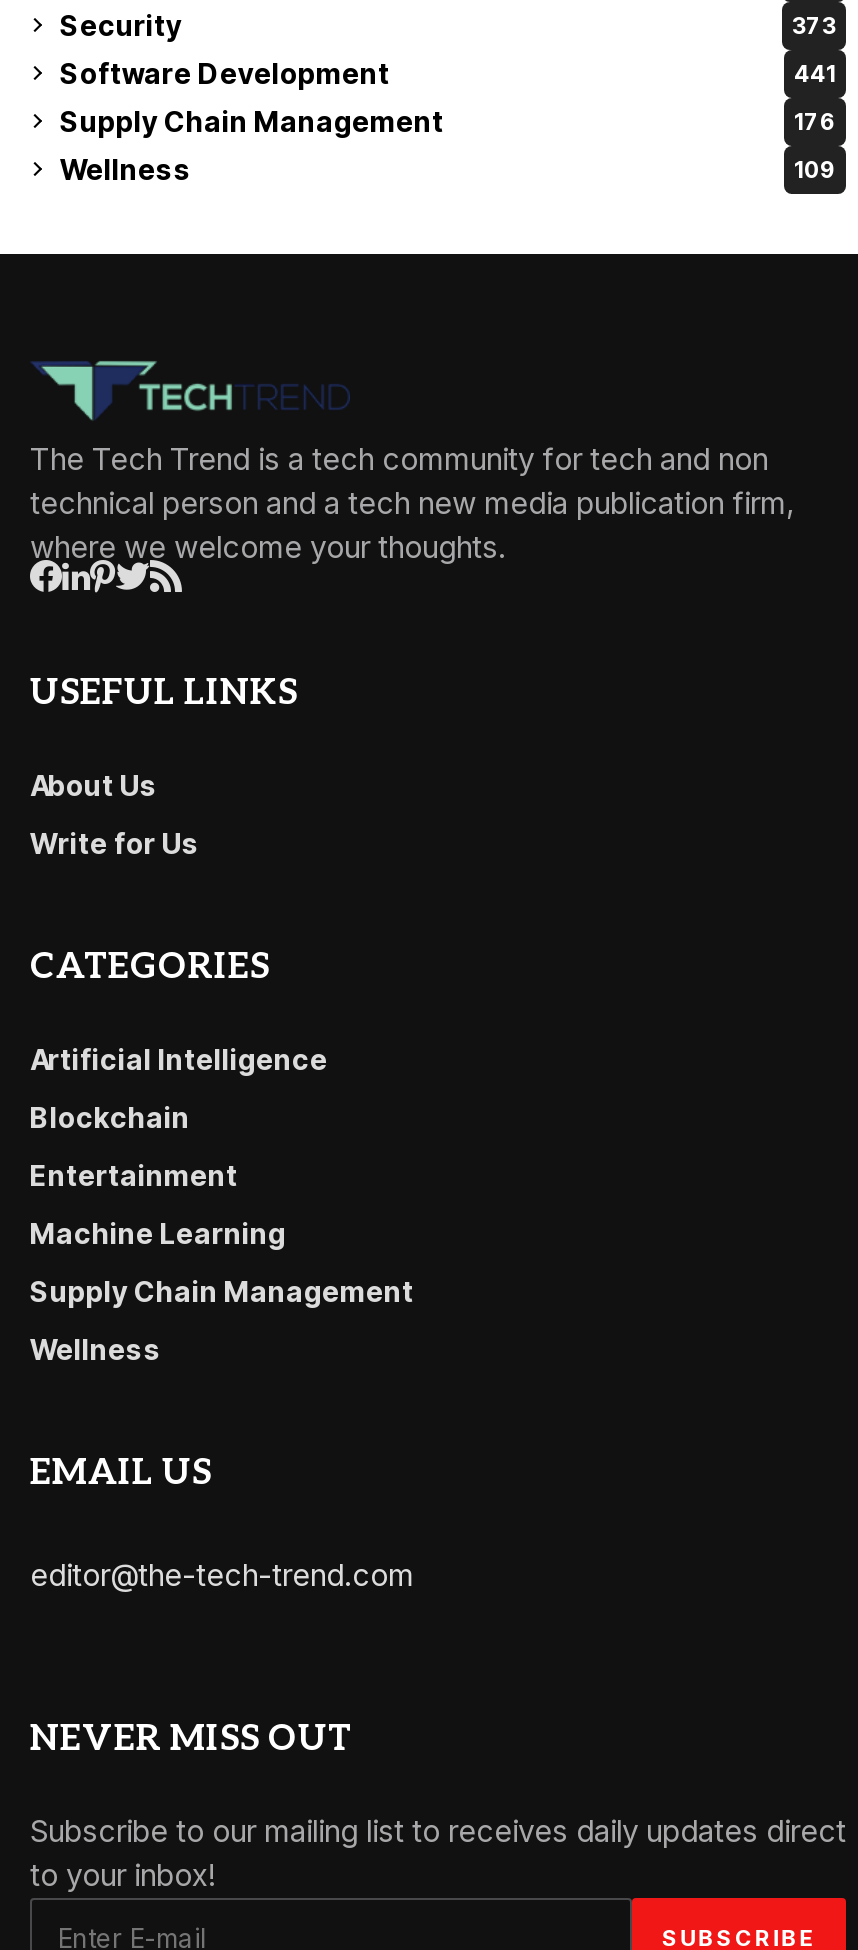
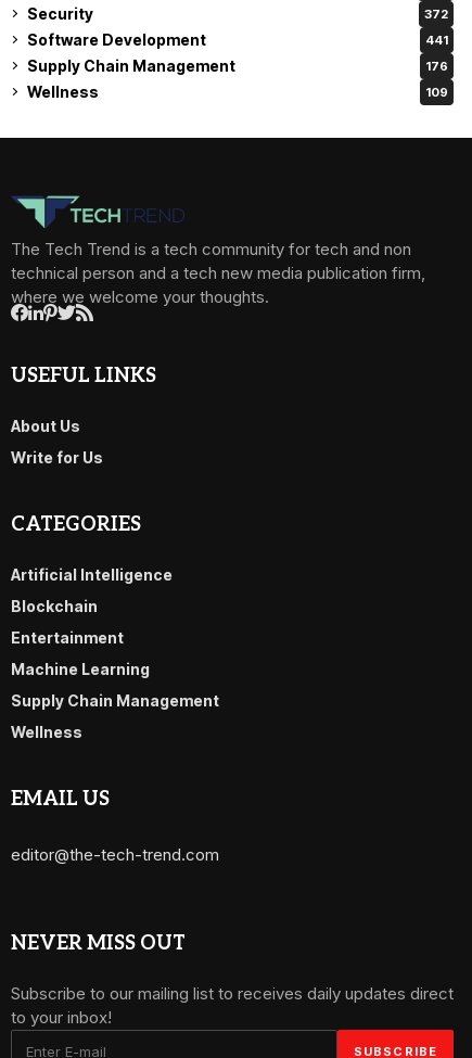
[792,12,836,40] 373 -> [424,6,448,21] 372

